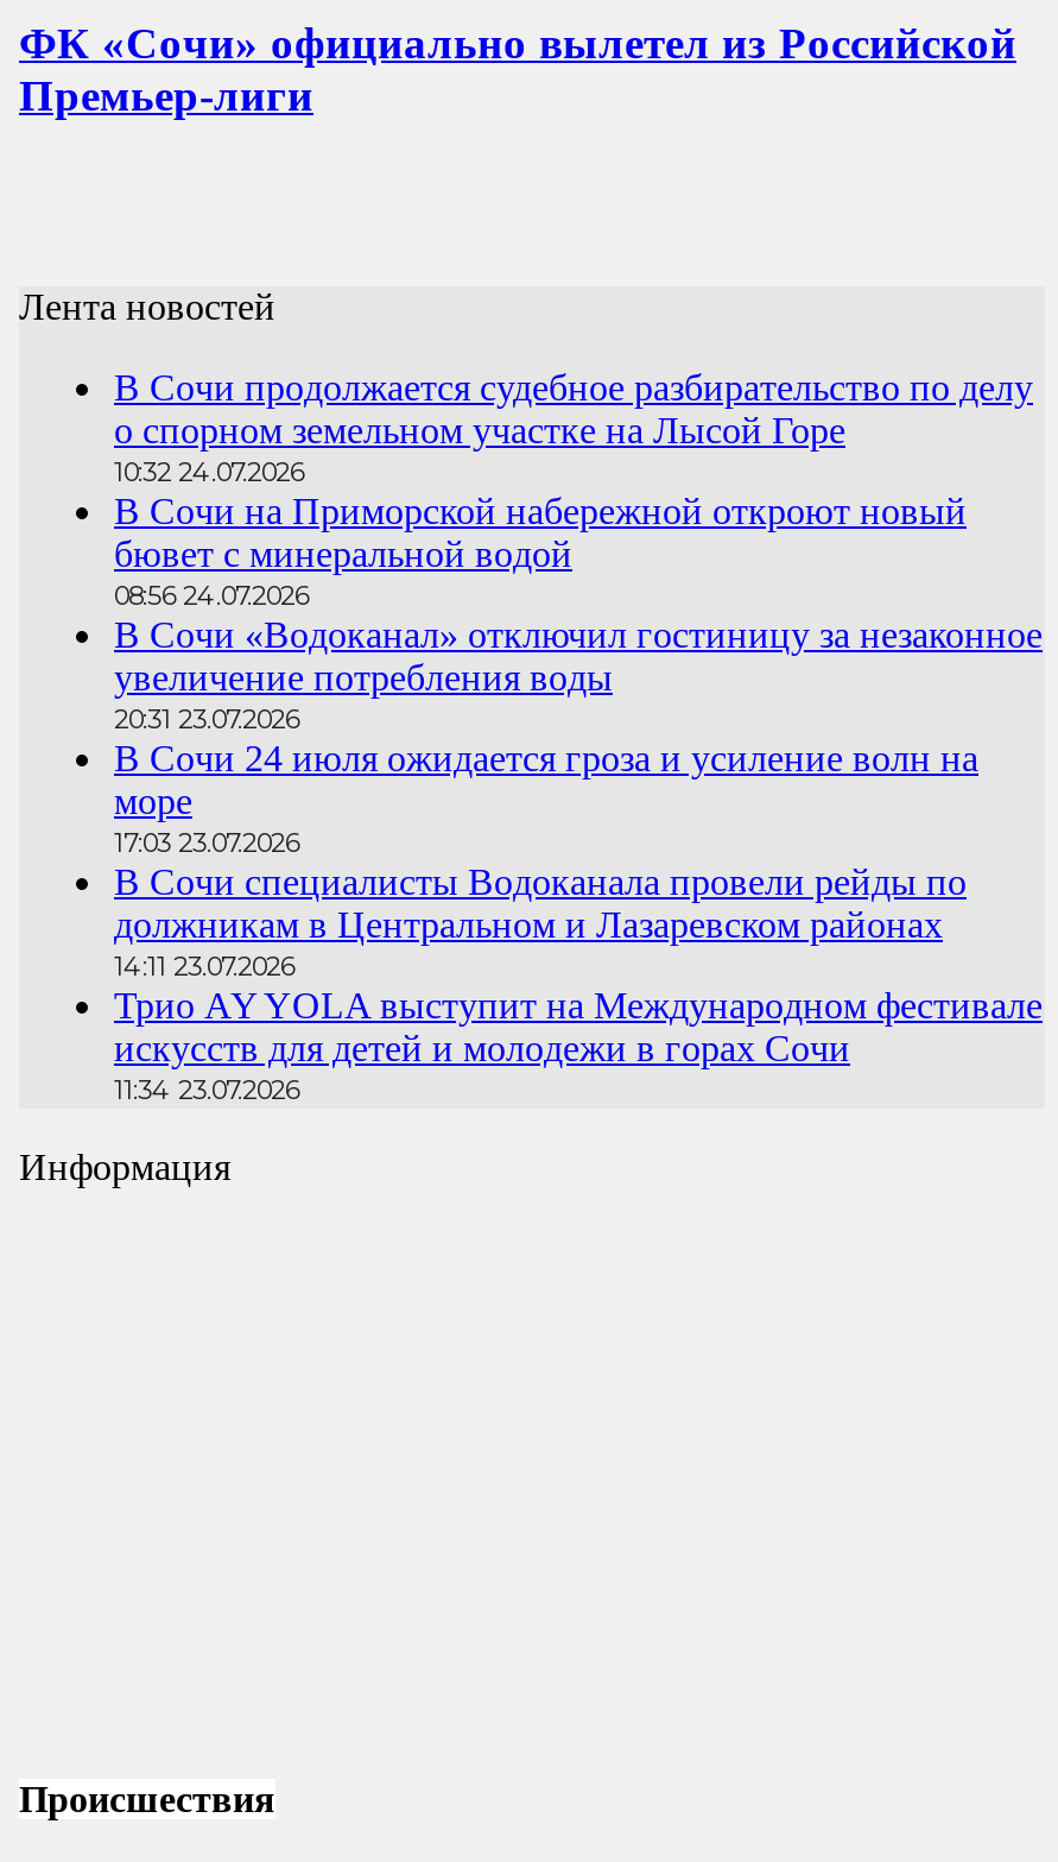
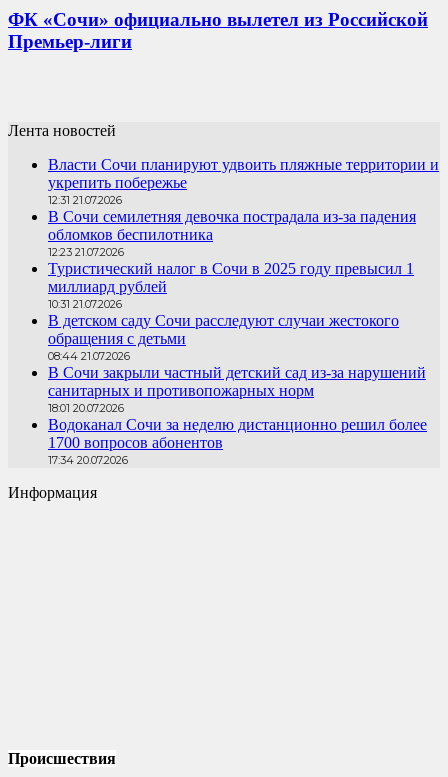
[114,368,1043,1107] В Сочи продолжается судебное разбирательство по делу | о спорном земельном участке на Лысой Горе | 10:32 24.07.2026 | В Сочи на Приморской набережной откроют новый | бювет с минеральной водой | 08:56 24.07.2026 | В Сочи «Водоканал» отключил гостиницу за незаконное | увеличение потребления воды | 20:31 23.07.2026 | В Сочи 24 июля ожидается гроза и усиление волн на | море | 17:03 23.07.2026 | В Сочи специалисты Водоканала провели рейды по | должникам в Центральном и Лазаревском районах | 14:11 23.07.2026 | Трио AY YOLA выступит на Международном фестивале | искусств для детей и молодежи в горах Сочи | 11:34 23.07.2026 -> [48,156,439,467] Власти Сочи планируют удвоить пляжные территории и | укрепить побережье | 12:31 21.07.2026 | В Сочи семилетняя девочка пострадала из-за падения | обломков беспилотника | 12:23 21.07.2026 | Туристический налог в Сочи в 2025 году превысил 1 | миллиард рублей | 10:31 21.07.2026 | В детском саду Сочи расследуют случаи жестокого | обращения с детьми | 08:44 21.07.2026 | В Сочи закрыли частный детский сад из-за нарушений | санитарных и противопожарных норм | 18:01 20.07.2026 | Водоканал Сочи за неделю дистанционно решил более | 1700 вопросов абонентов | 17:34 20.07.2026

